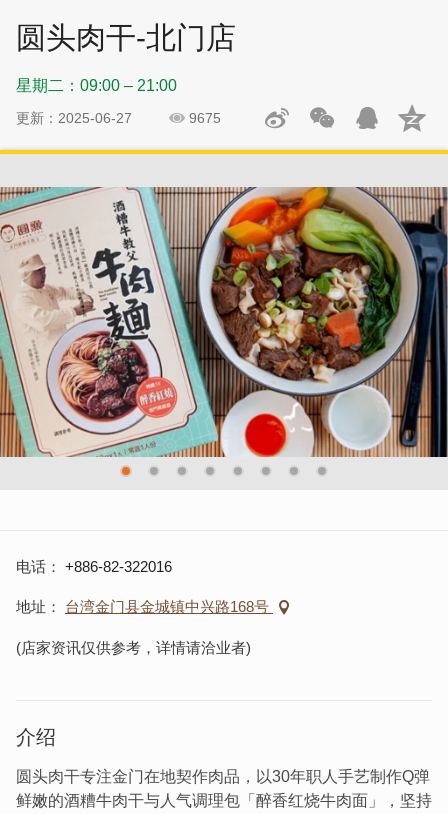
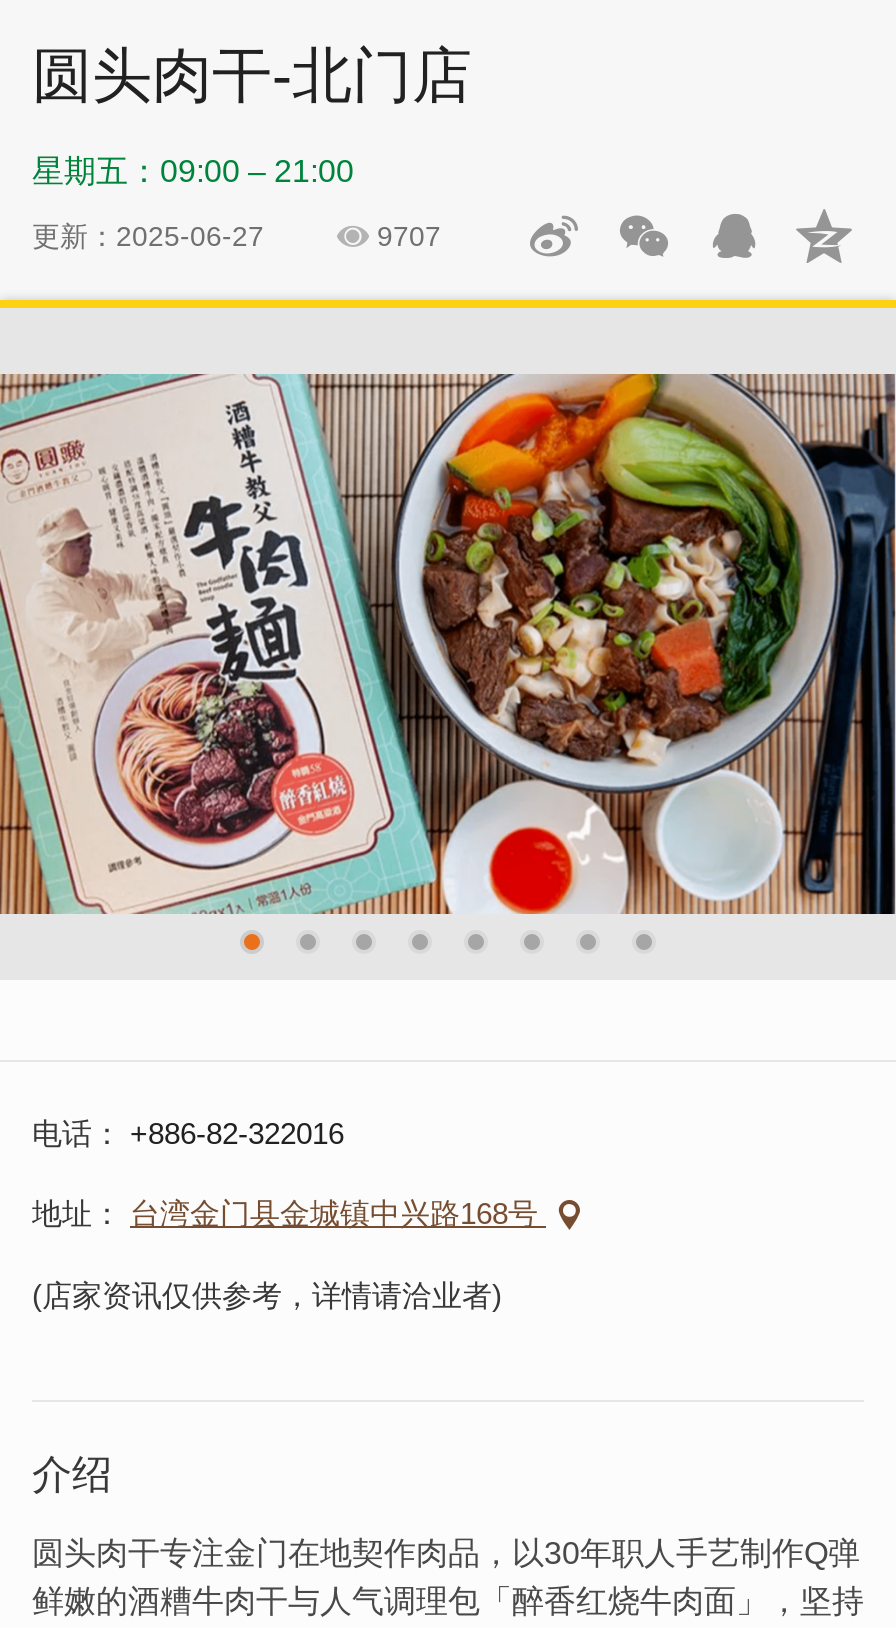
[16,77,177,94] 星期二：09:00 – 21:00 -> [32,154,354,188] 星期五：09:00 – 21:00
[188,110,220,126] 9675 -> [377,220,441,252] 9707

